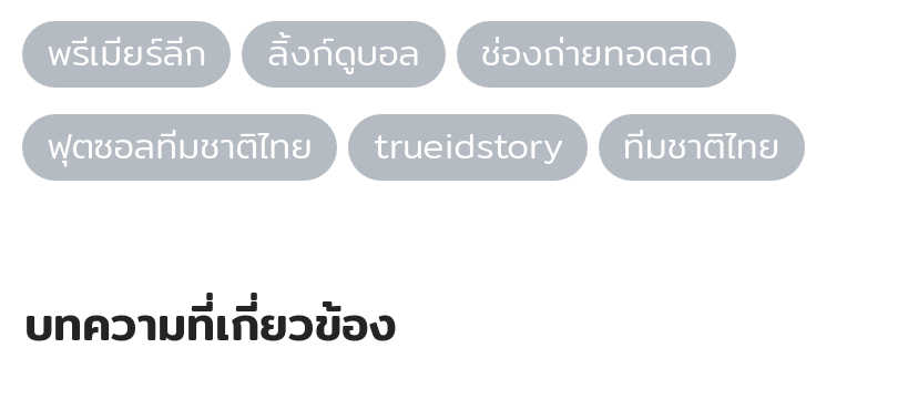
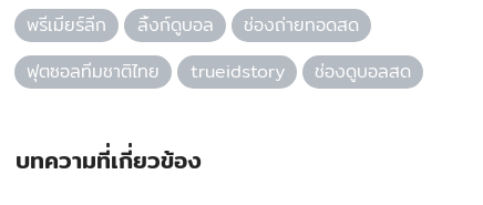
[623,119,780,175] ทีมชาติไทย -> [315,58,411,86] ช่องดูบอลสด

